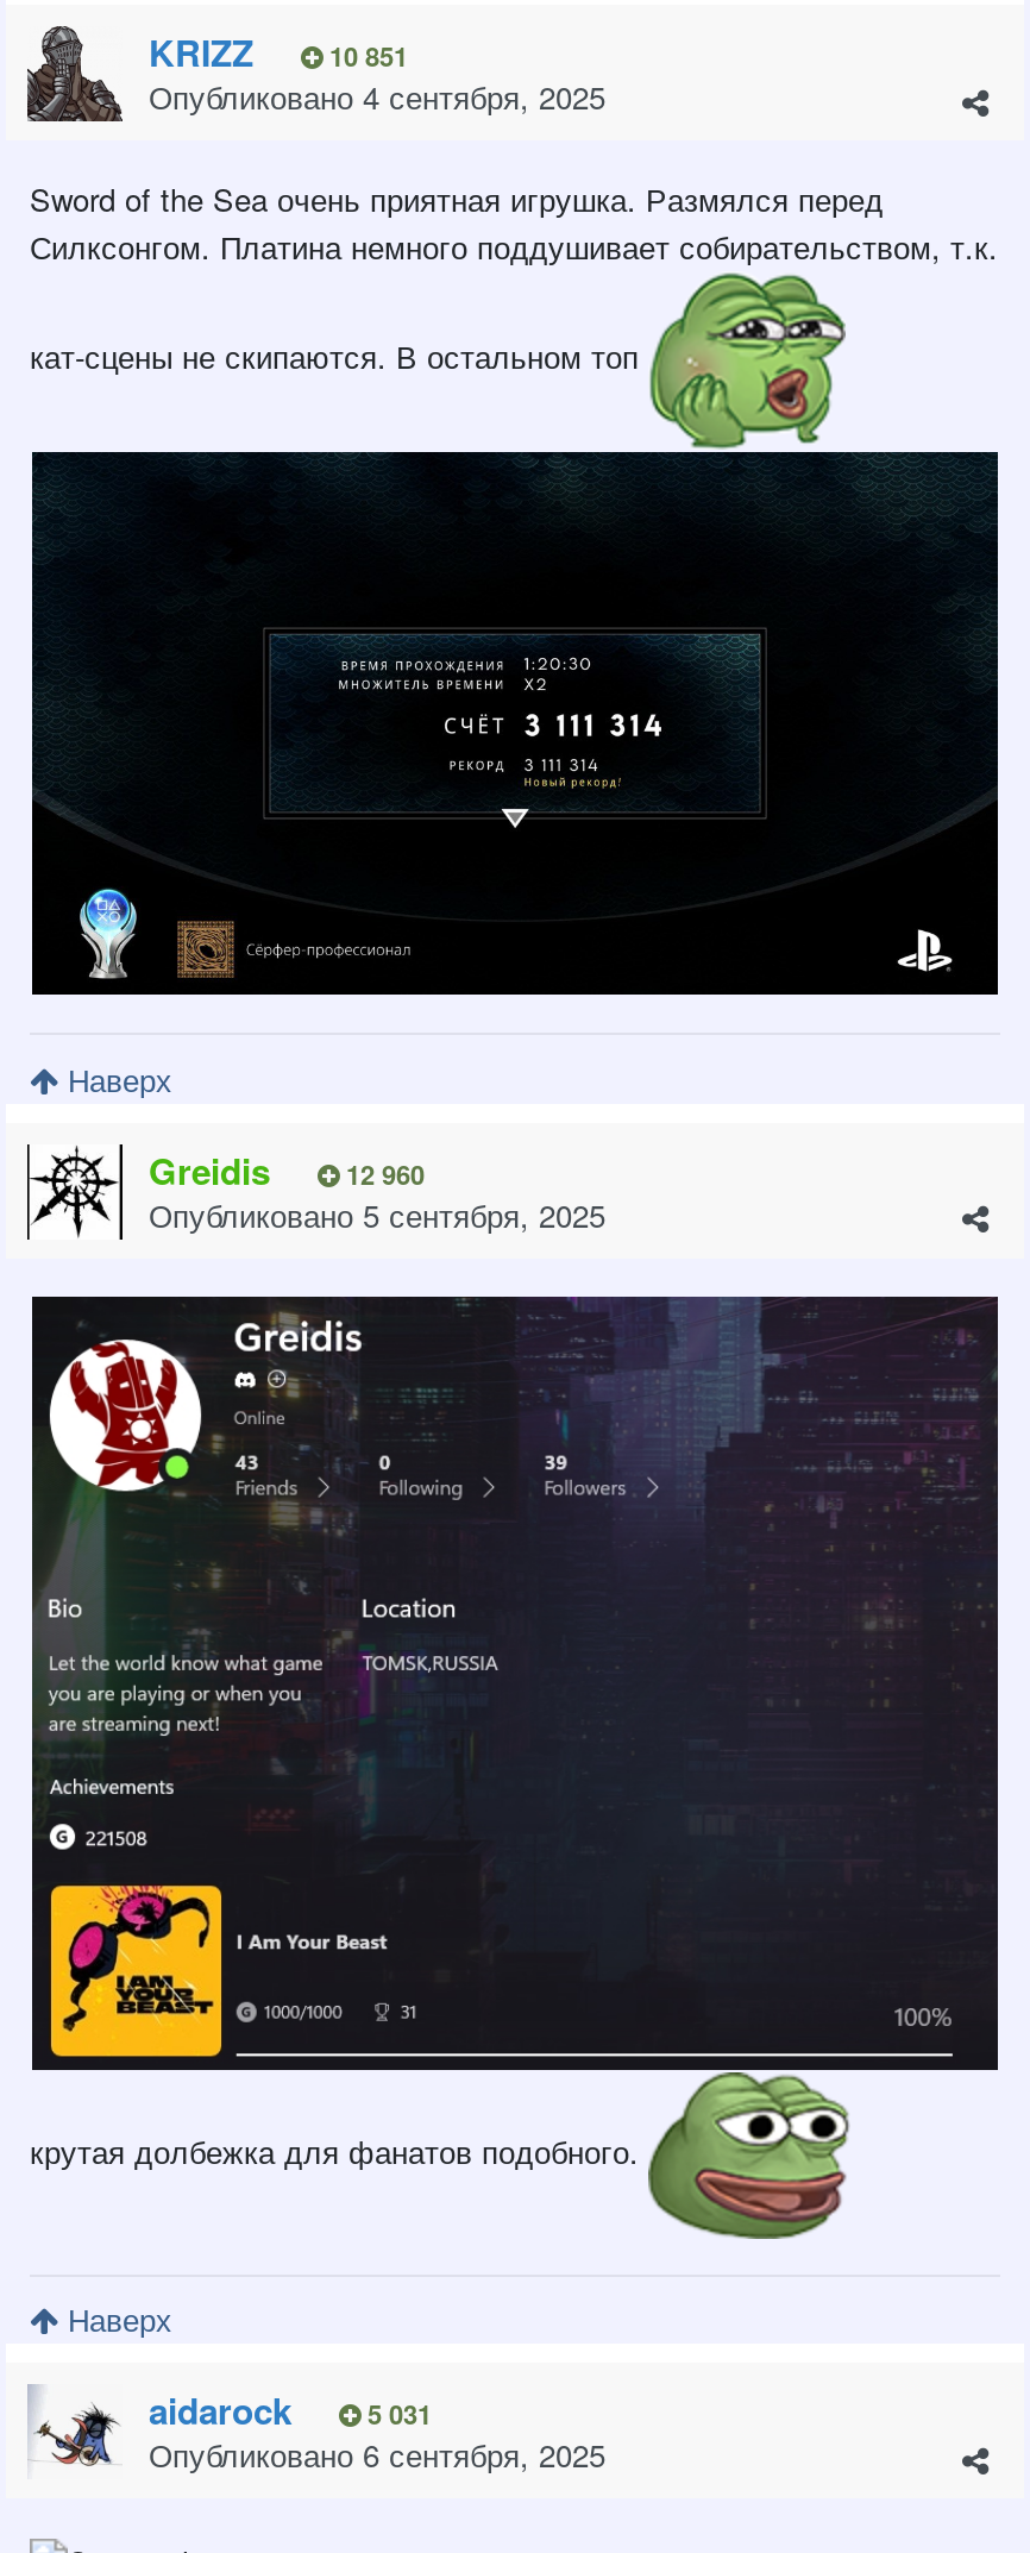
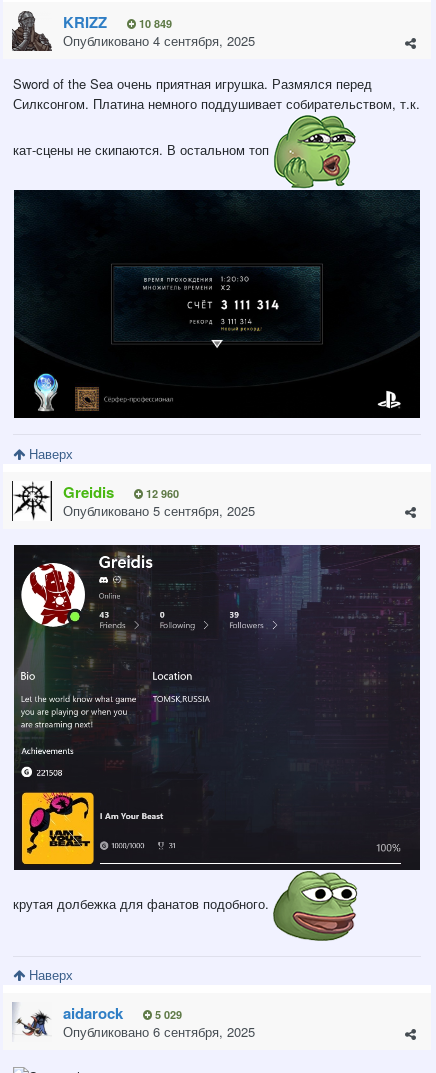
[149,26,408,79] KRIZZ 10 851 -> [63,11,172,33] KRIZZ 10 849
[149,2385,432,2437] aidarock 5 031 -> [63,1002,182,1024] aidarock 5 029

